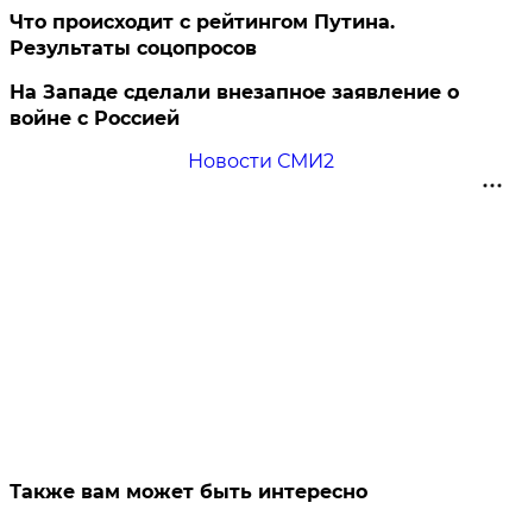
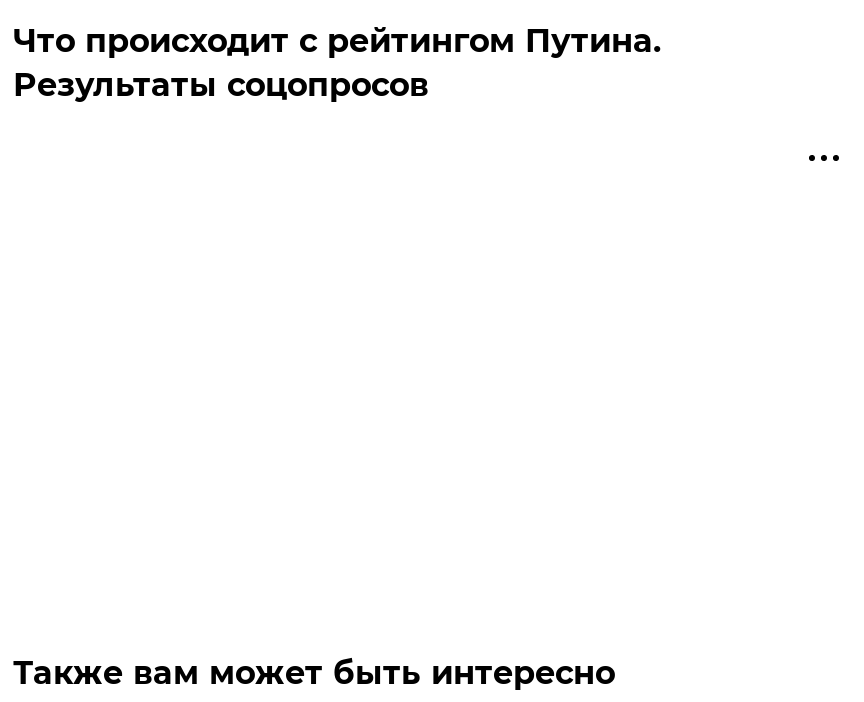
[10,81,460,172] На Западе сделали внезапное заявление о | войне с Россией | Новости СМИ2 -> none

